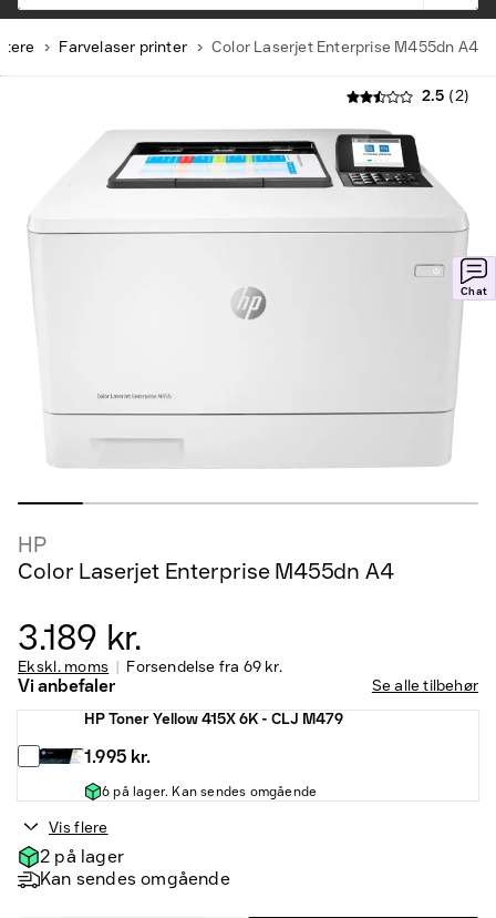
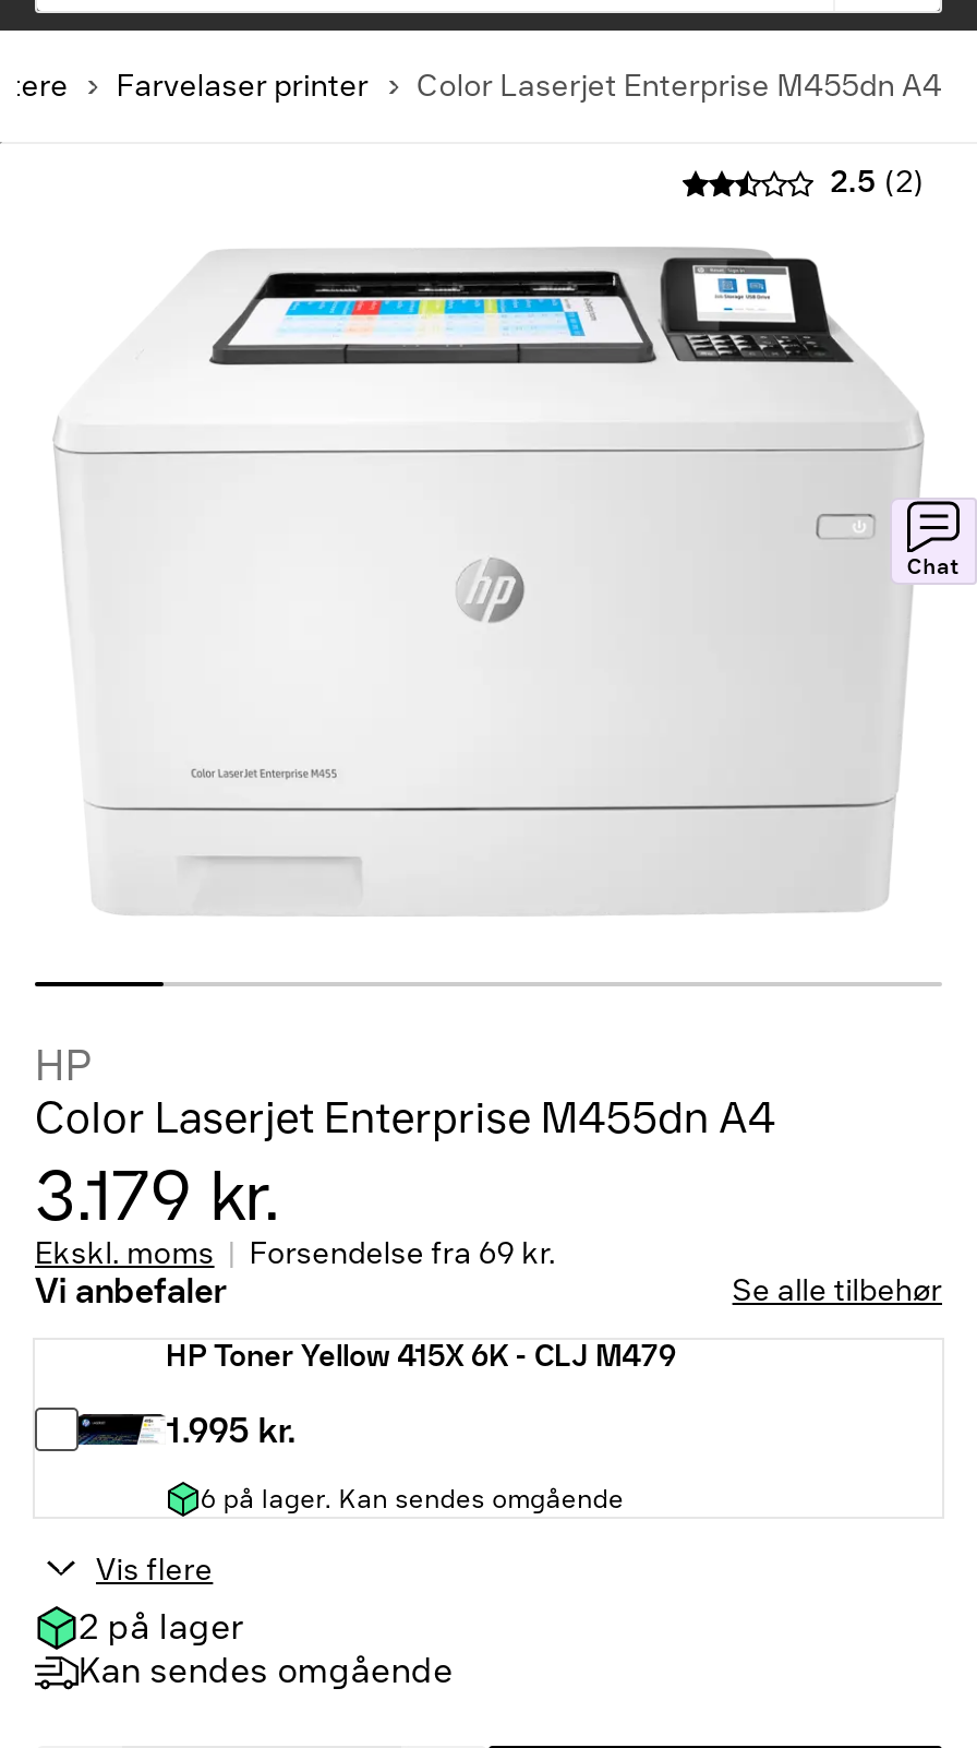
[18,617,142,659] 3.189 kr. -> [35,1155,279,1238] 3.179 kr.

